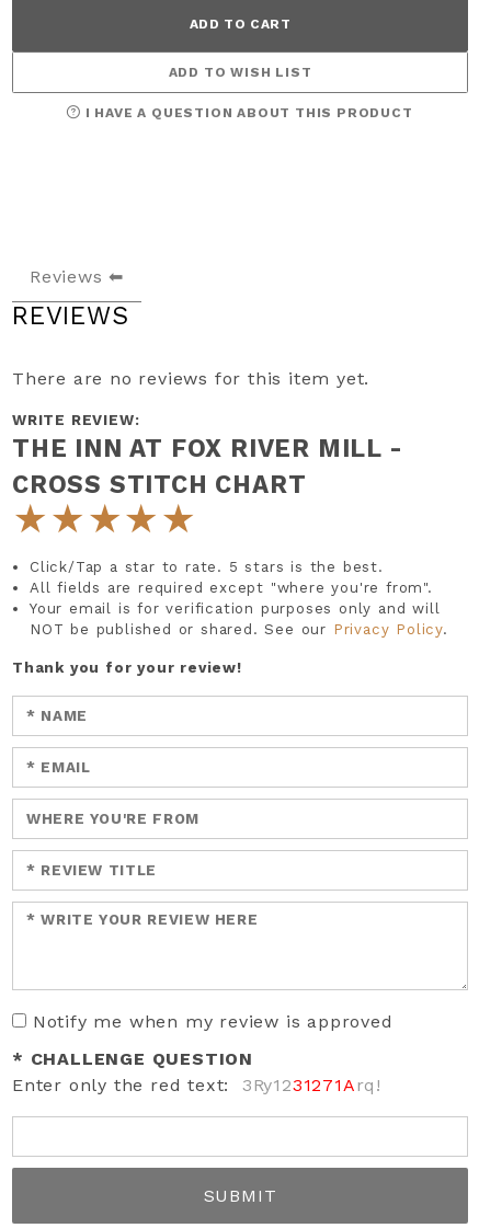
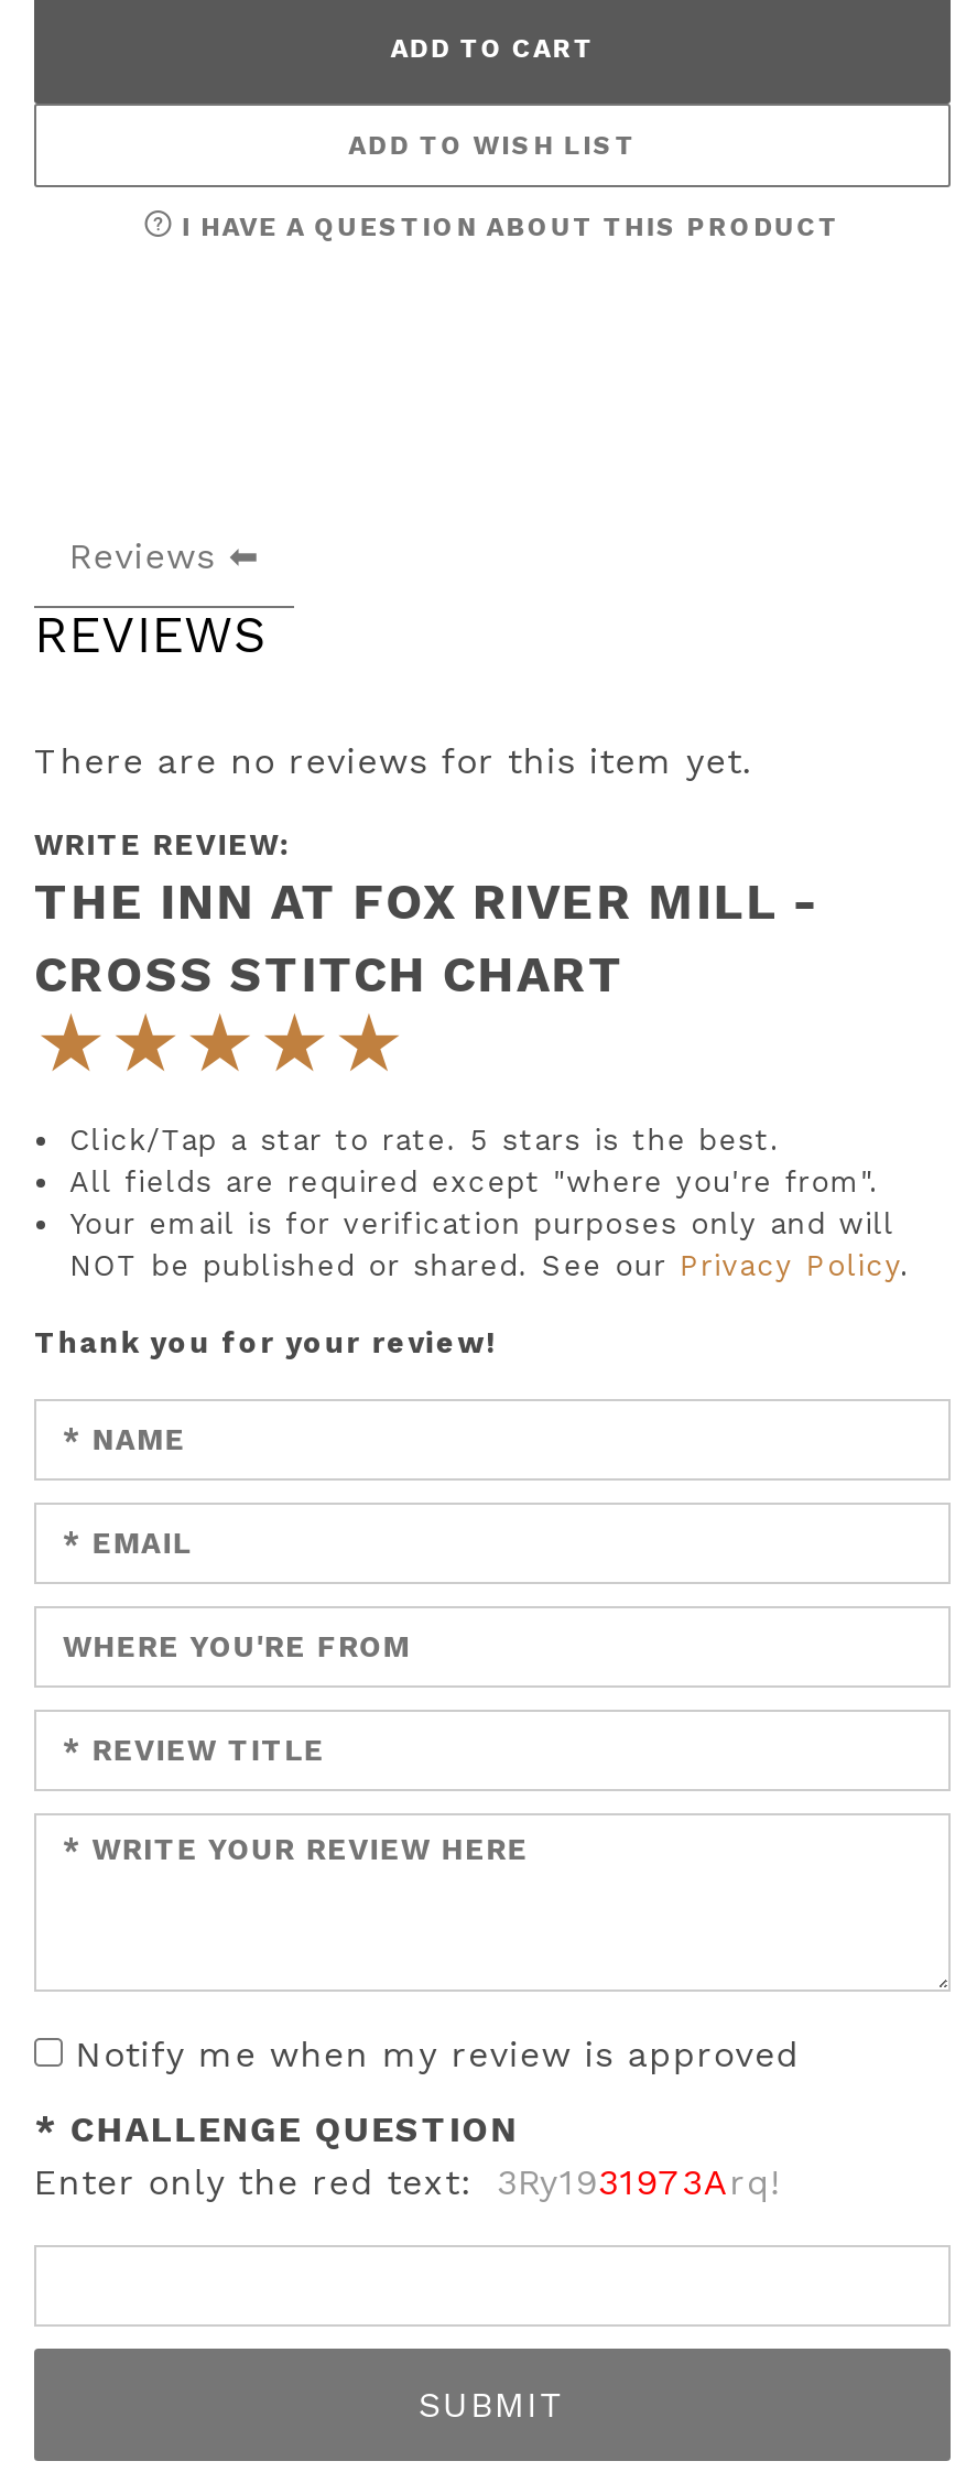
[12,1074,381,1095] Enter only the red text: 3Ry1231271Arq! -> [34,2160,781,2202] Enter only the red text: 3Ry1931973Arq!

